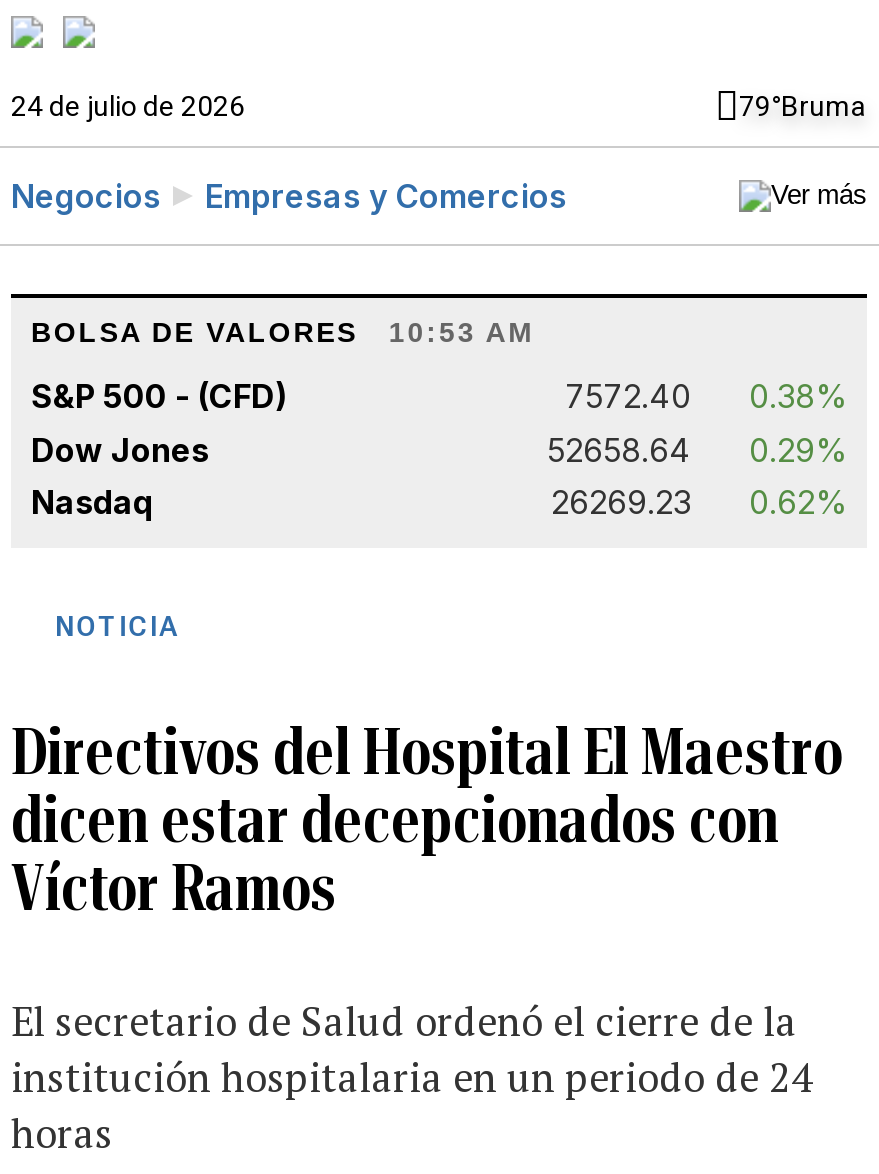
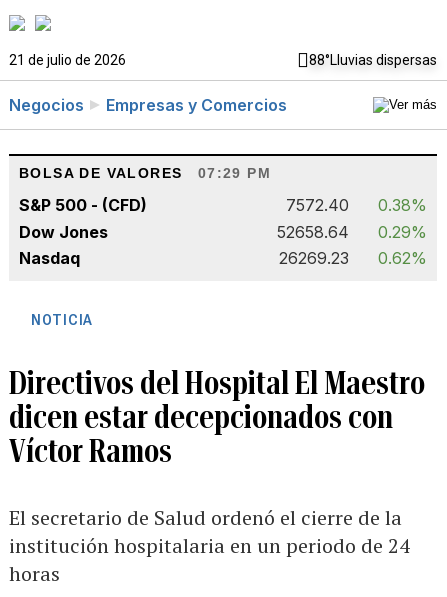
[11,90,867,122] 24 de julio de 2026 | 79°Bruma -> [9,52,437,68] 21 de julio de 2026 | 88°Lluvias dispersas
[31,316,535,348] BOLSA DE VALORES 10:53 AM -> [19,165,271,181] BOLSA DE VALORES 07:29 PM

